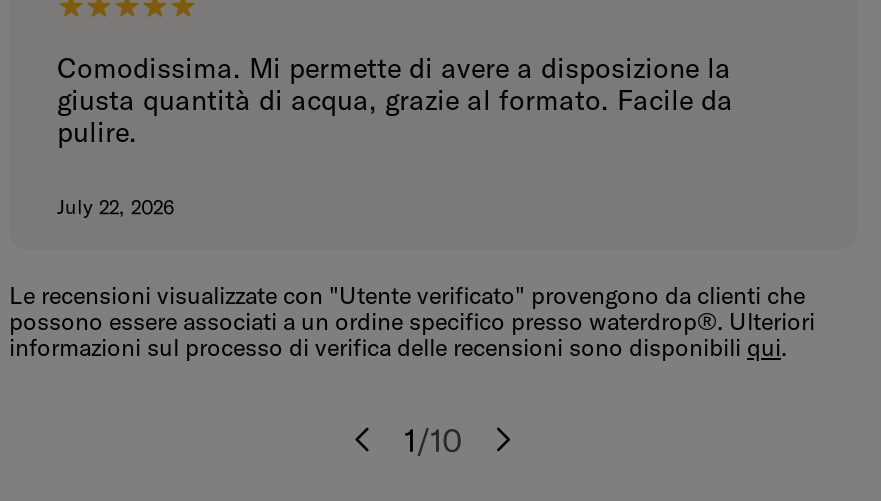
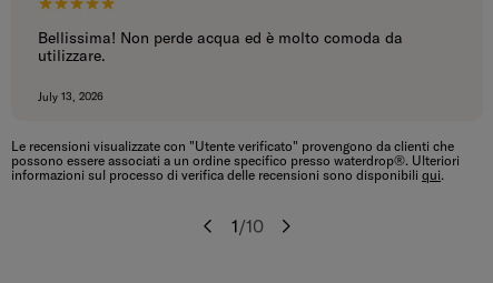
[57,50,733,150] Comodissima. Mi permette di avere a disposizione la | giusta quantità di acqua, grazie al formato. Facile da | pulire. -> [38,28,403,65] Bellissima! Non perde acqua ed è molto comoda da | utilizzare.
[57,194,175,220] July 22, 2026 -> [38,90,103,104] July 13, 2026

